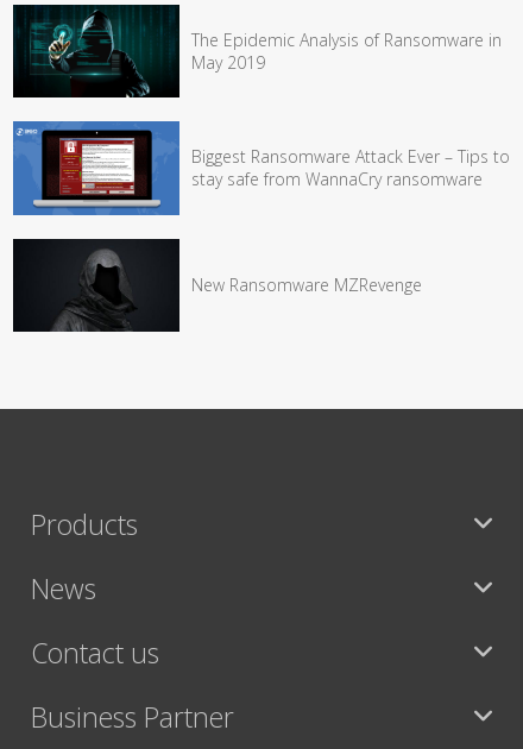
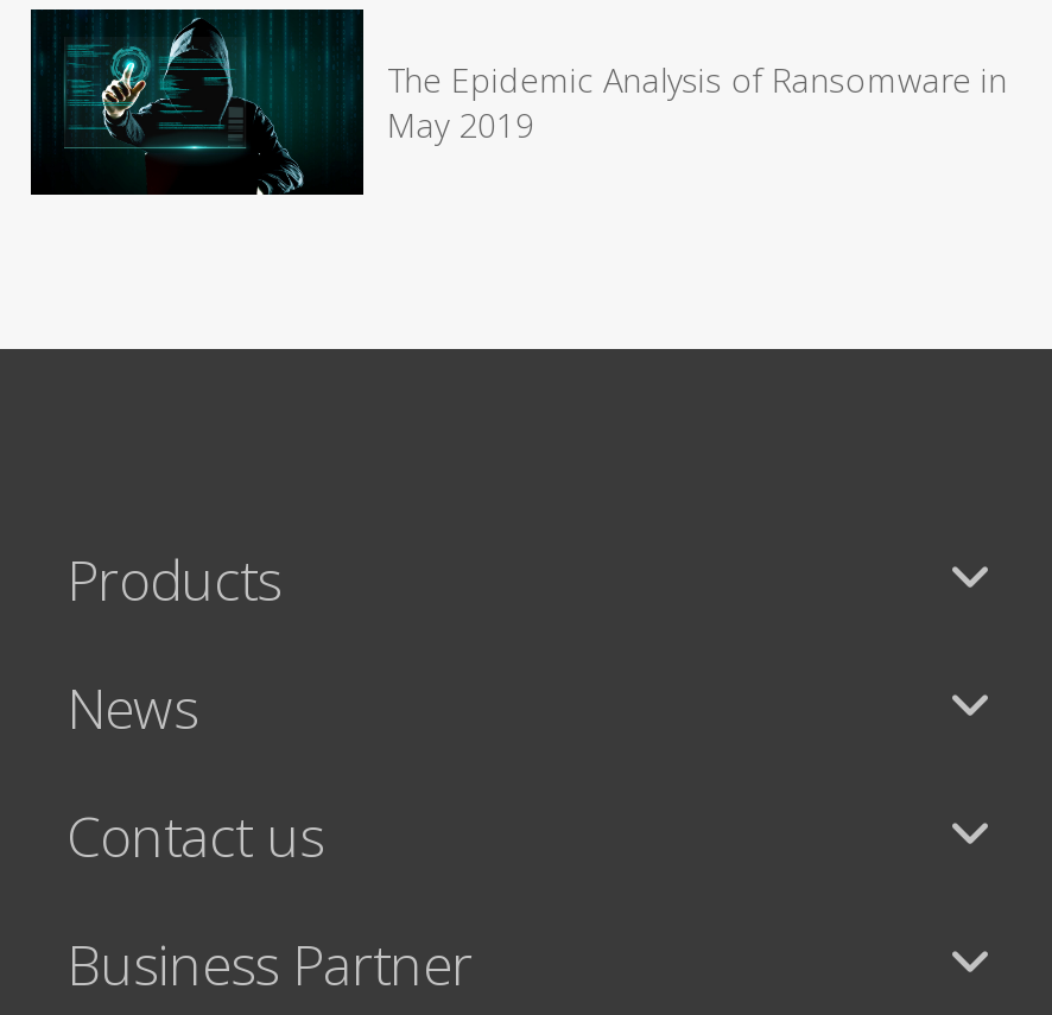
[12,120,510,216] [image] | Biggest Ransomware Attack Ever – Tips to | stay safe from WannaCry ransomware -> none
[31,251,422,332] [image] | New Ransomware MZRevenge -> none

